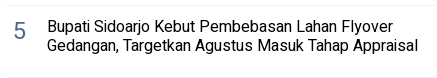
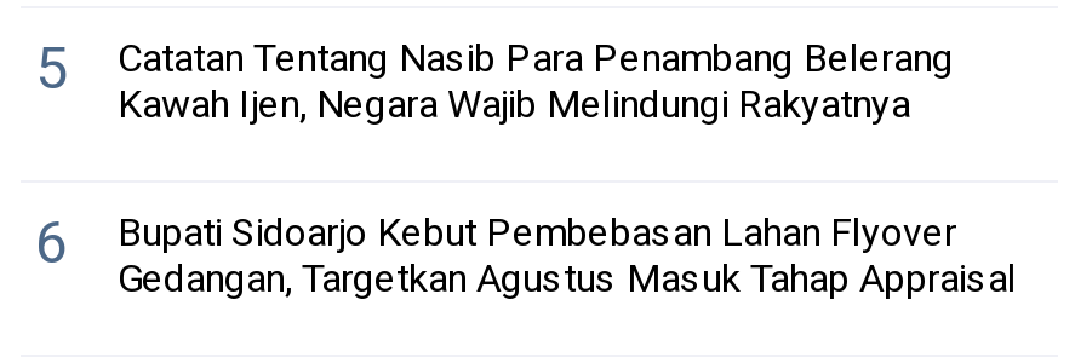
none -> [35,31,954,286] Catatan Tentang Nasib Para Penambang Belerang | Kawah Ijen, Negara Wajib Melindungi Rakyatnya | 6

